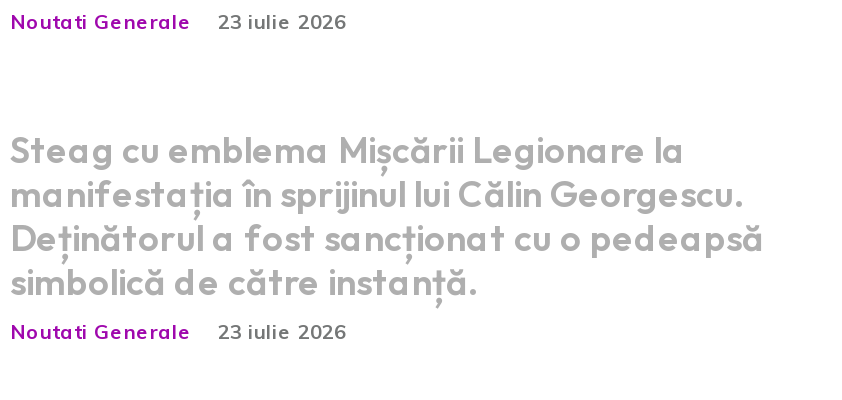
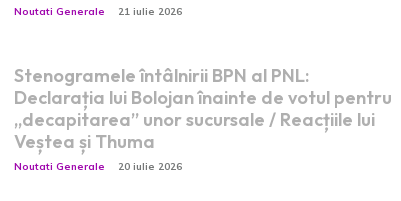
[10,9,346,35] Noutati Generale 23 iulie 2026 -> [14,5,182,18] Noutati Generale 21 iulie 2026
[10,127,764,305] Steag cu emblema Mișcării Legionare la | manifestația în sprijinul lui Călin Georgescu. | Deținătorul a fost sancționat cu o pedeapsă | simbolică de către instanță. -> [14,64,392,153] Stenogramele întâlnirii BPN al PNL: | Declarația lui Bolojan înainte de votul pentru | „decapitarea” unor sucursale / Reacțiile lui | Veștea și Thuma
[10,319,346,345] Noutati Generale 23 iulie 2026 -> [14,160,182,173] Noutati Generale 20 iulie 2026

